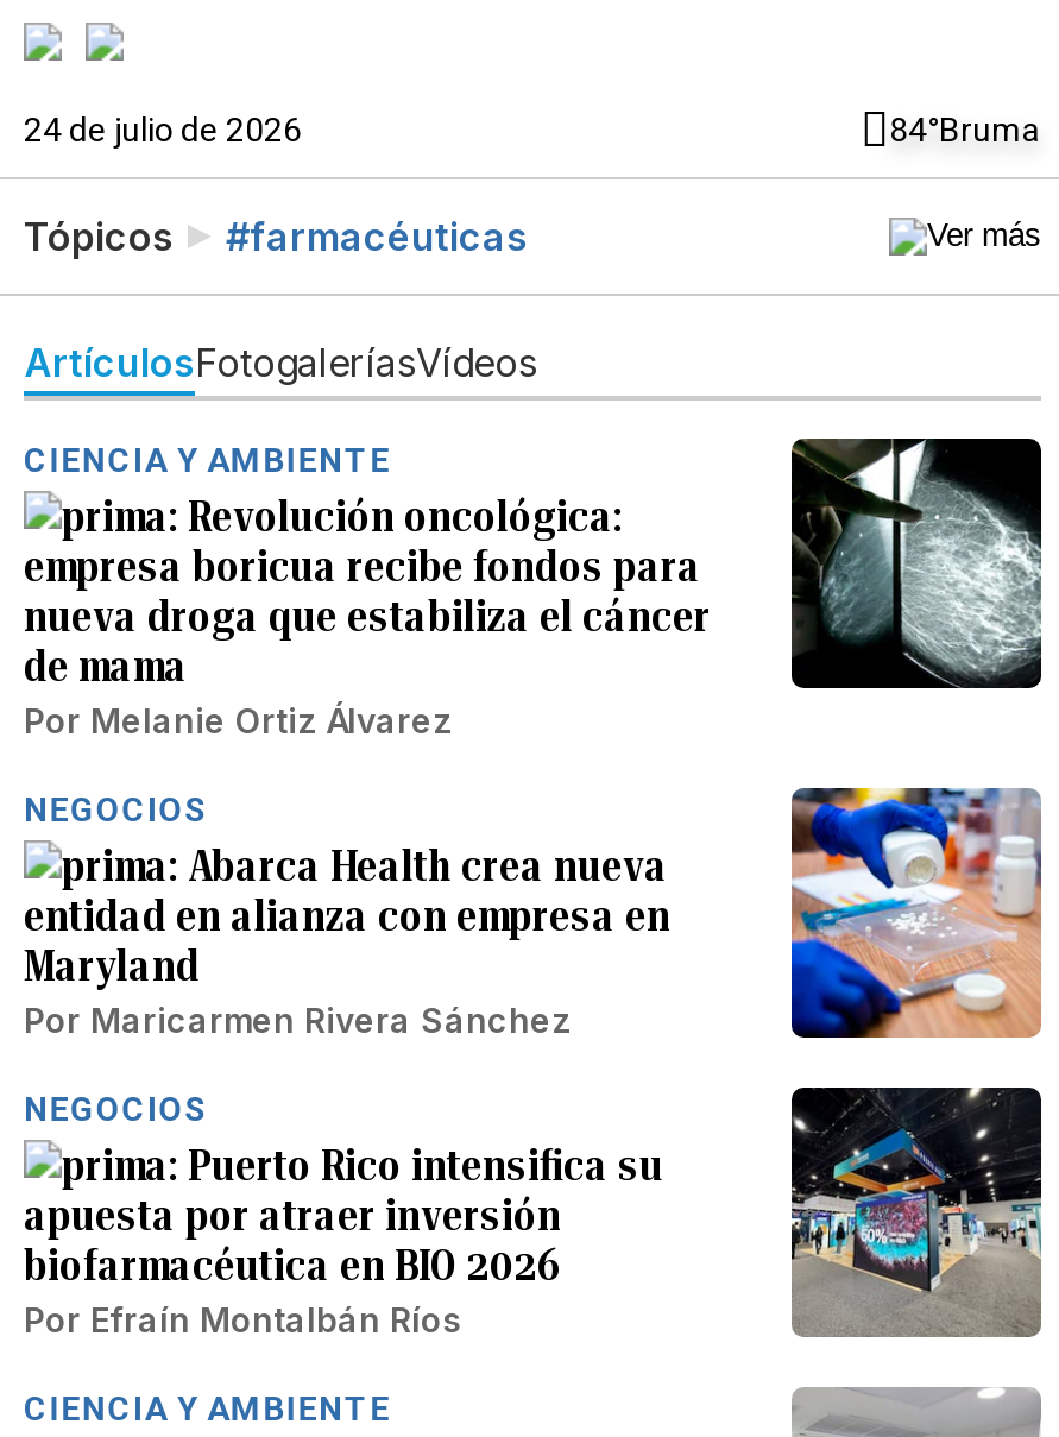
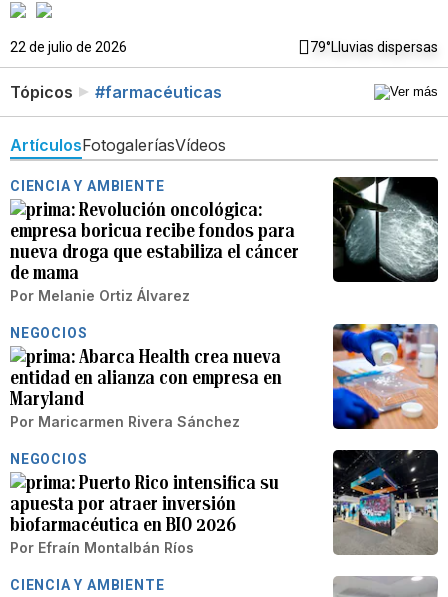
[24,111,1041,149] 24 de julio de 2026 | 84°Bruma -> [10,39,438,55] 22 de julio de 2026 | 79°Lluvias dispersas

